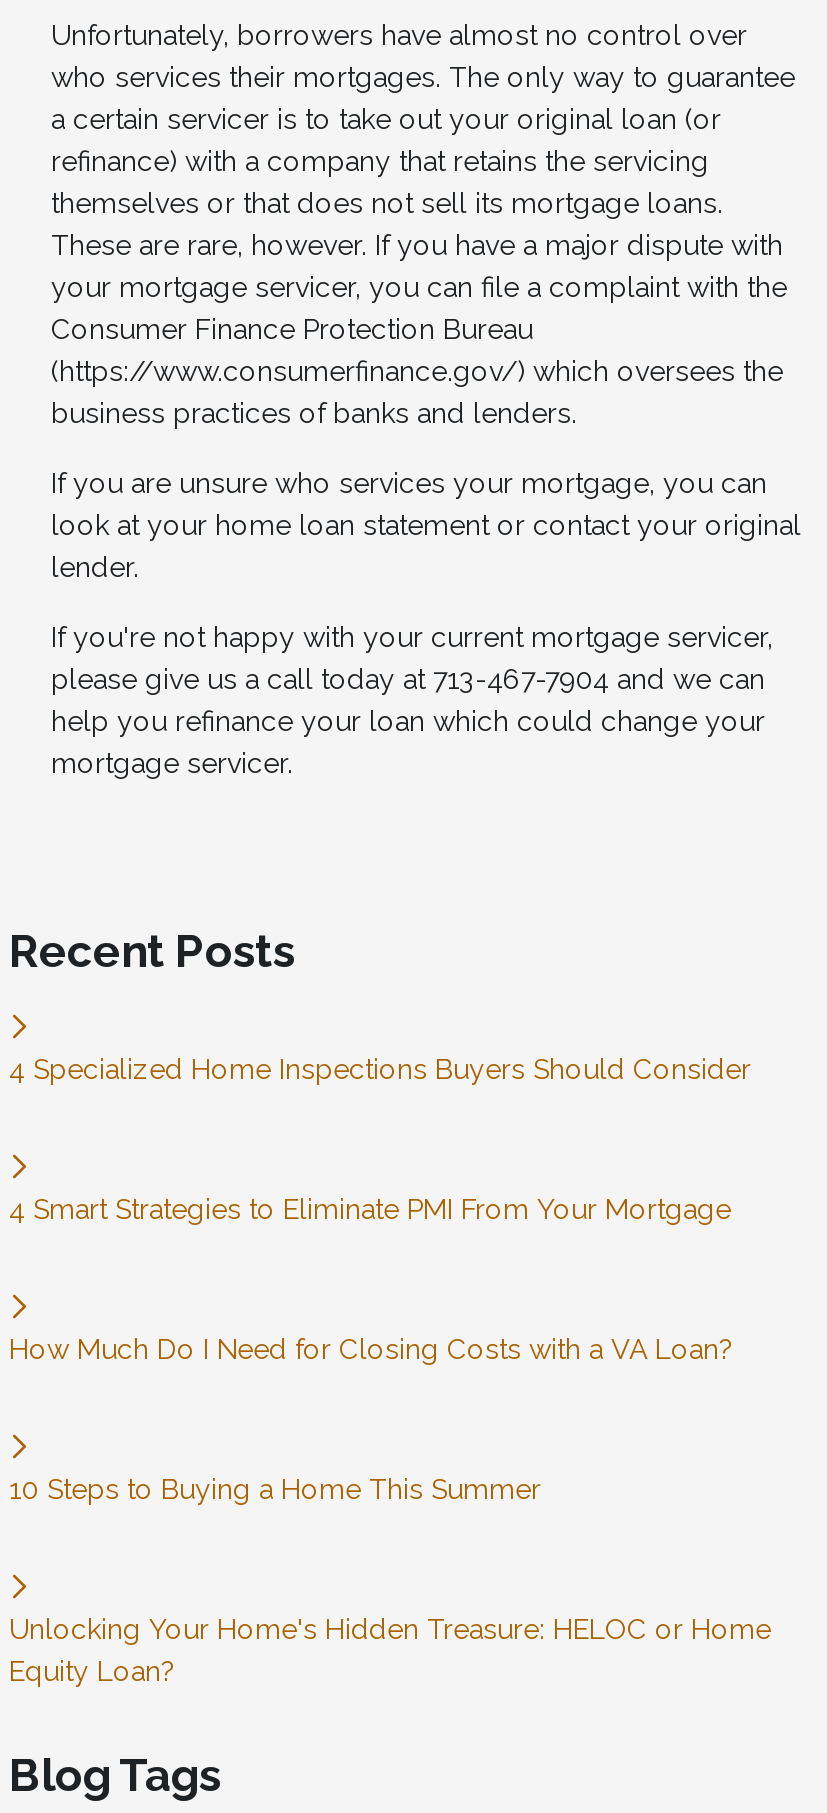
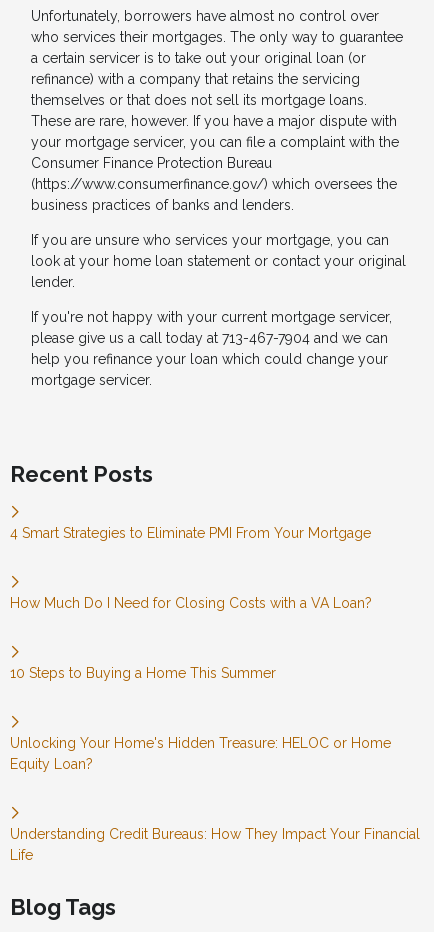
[9,1054,751,1086] 4 Specialized Home Inspections Buyers Should Consider -> none
moved [9,1194,771,1688] -> [10,525,391,772]: 4 Smart Strategies to Eliminate PMI From Your Mortgage | How Much Do I Need for Closing Costs with a VA Loan? | 10 Steps to Buying a Home This Summer | Unlocking Your Home's Hidden Treasure: HELOC or Home | Equity Loan?
none -> [10,826,420,863] Understanding Credit Bureaus: How They Impact Your Financial | Life

